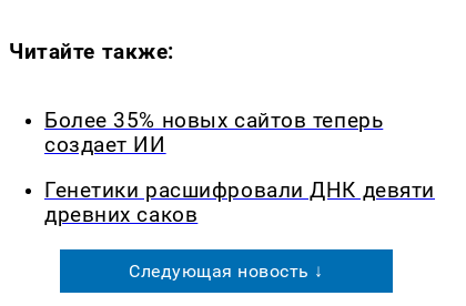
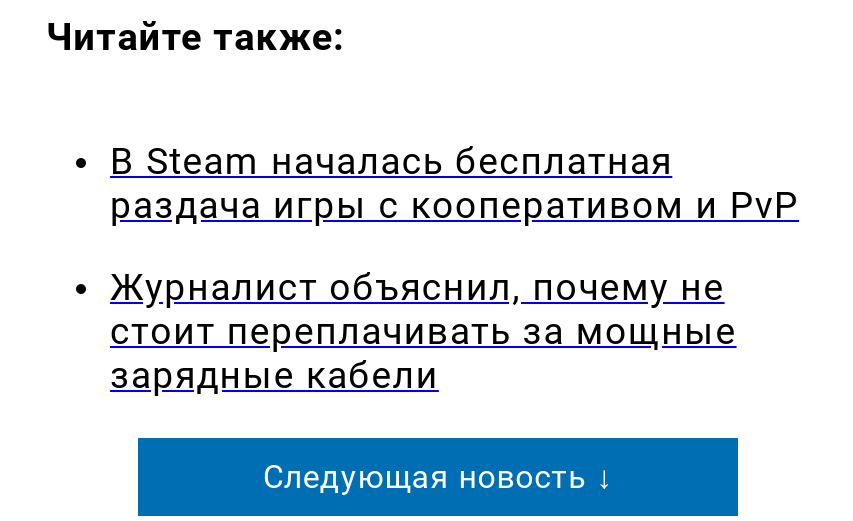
[44,109,383,158] Более 35% новых сайтов теперь | создает ИИ -> [110,140,799,228] В Steam началась бесплатная | раздача игры с кооперативом и PvP
[44,178,435,227] Генетики расшифровали ДНК девяти | древних саков -> [110,266,737,398] Журналист объяснил, почему не | стоит переплачивать за мощные | зарядные кабели

